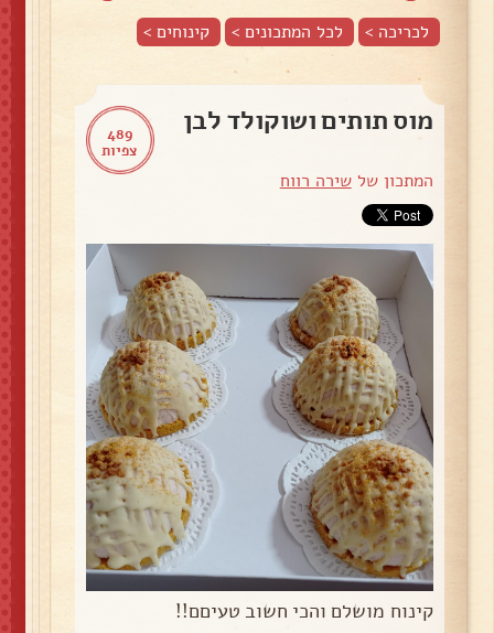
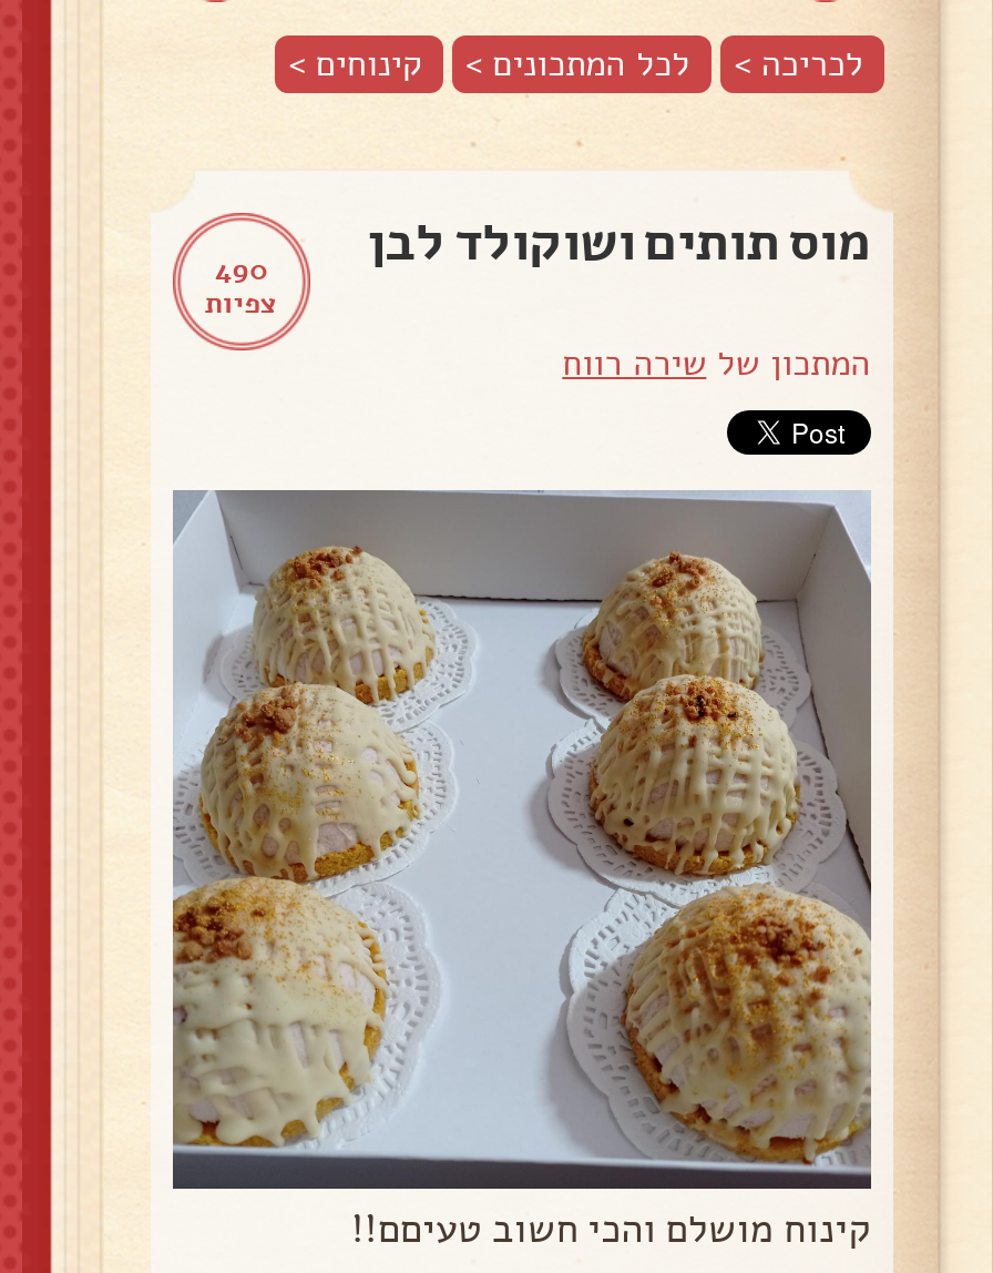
[107,125,133,144] 489 -> [215,251,268,291] 490

